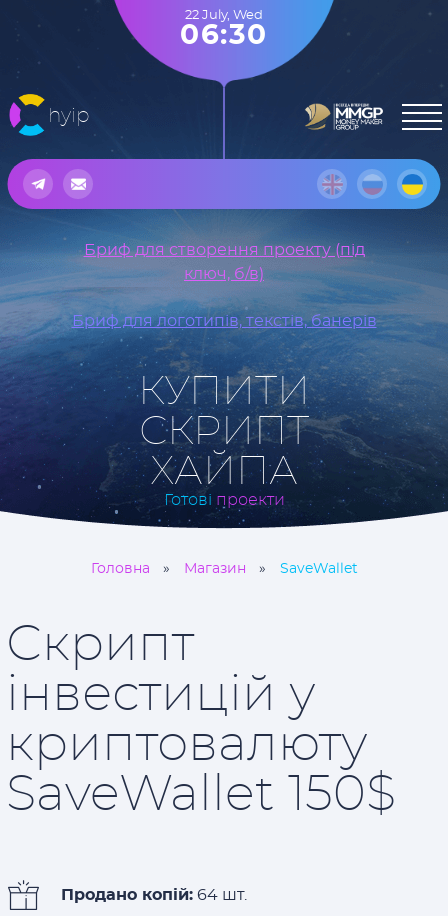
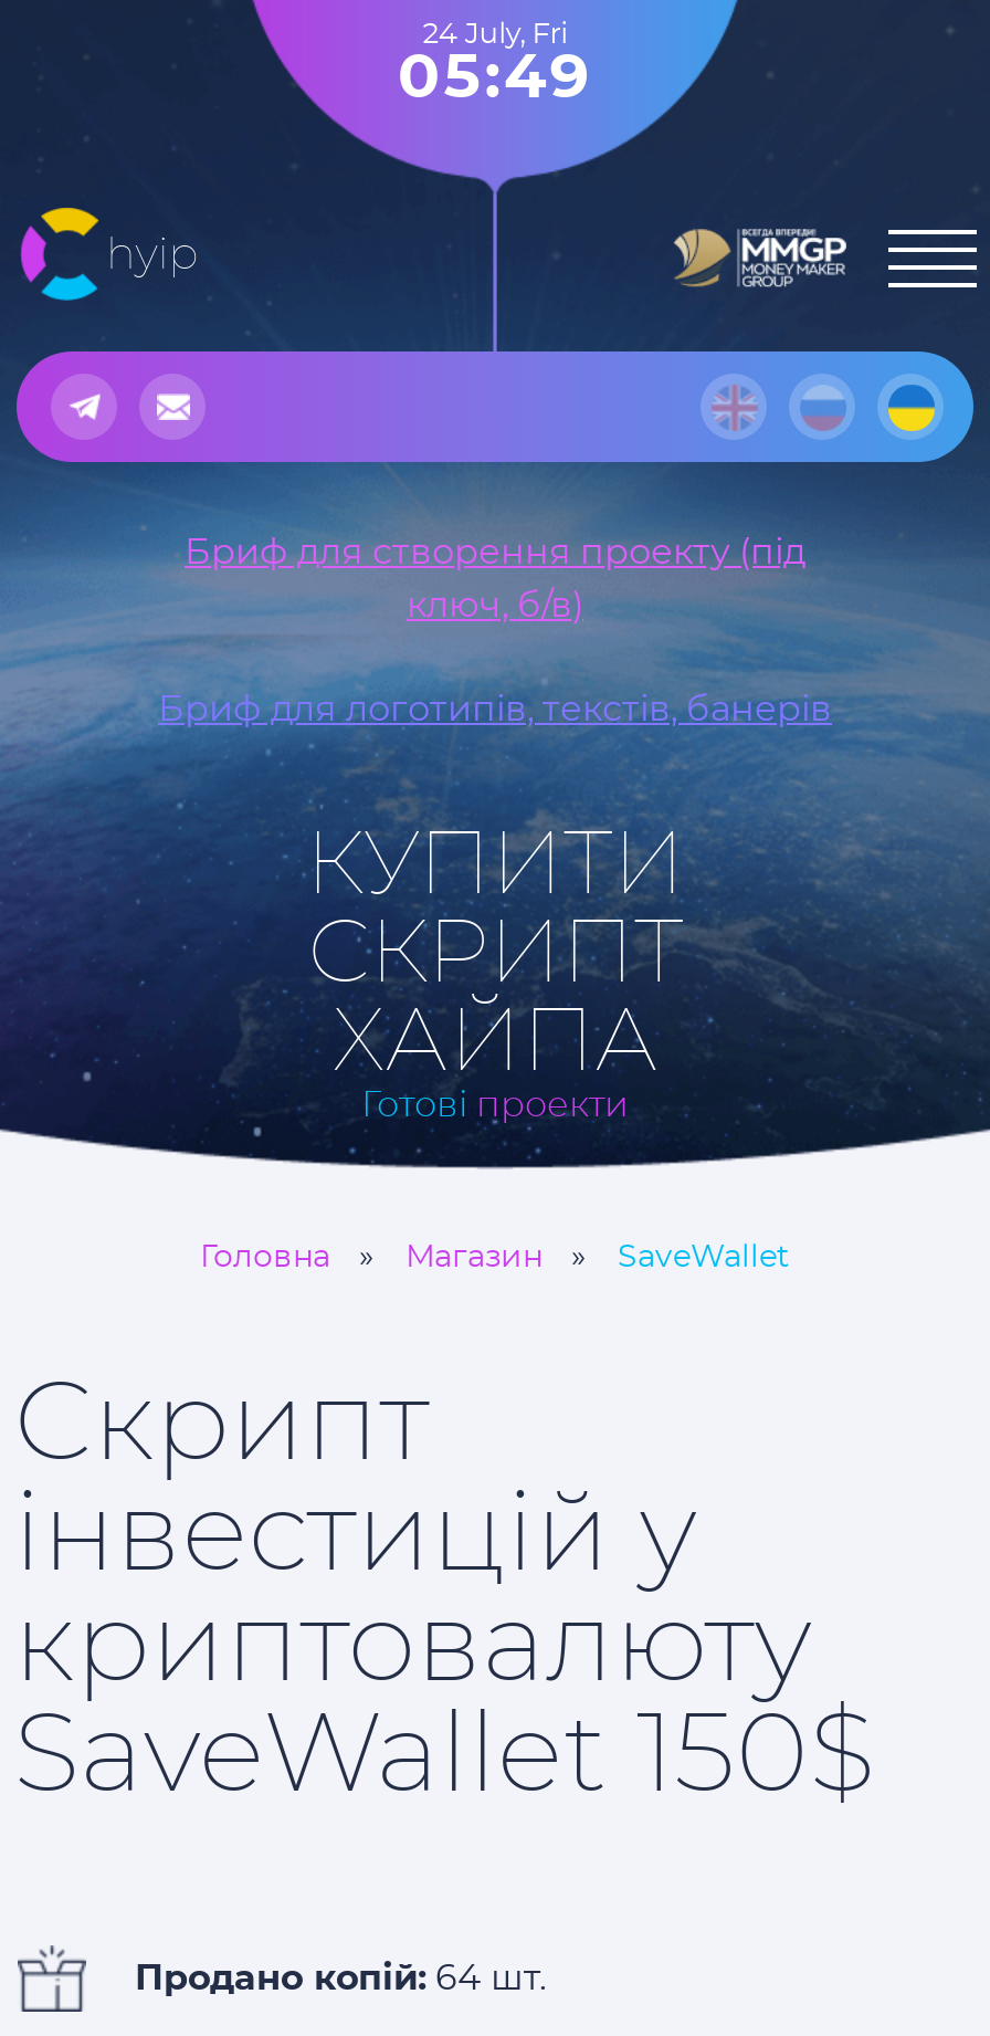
[185,9,263,22] 22 July, Wed -> [423,20,567,48] 24 July, Fri
[180,22,268,50] 06:30 -> [398,48,592,110] 05:49

